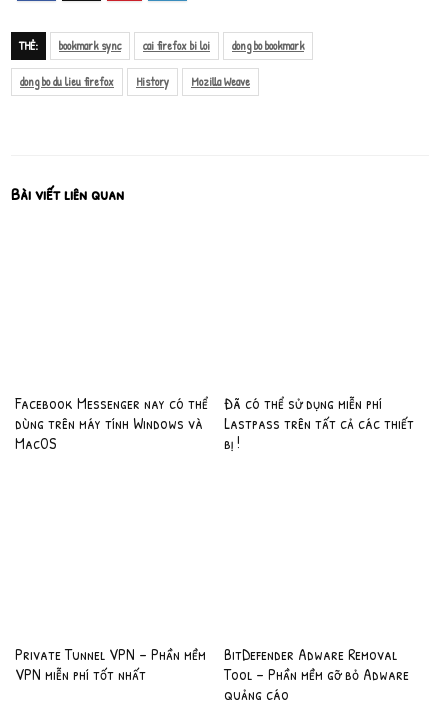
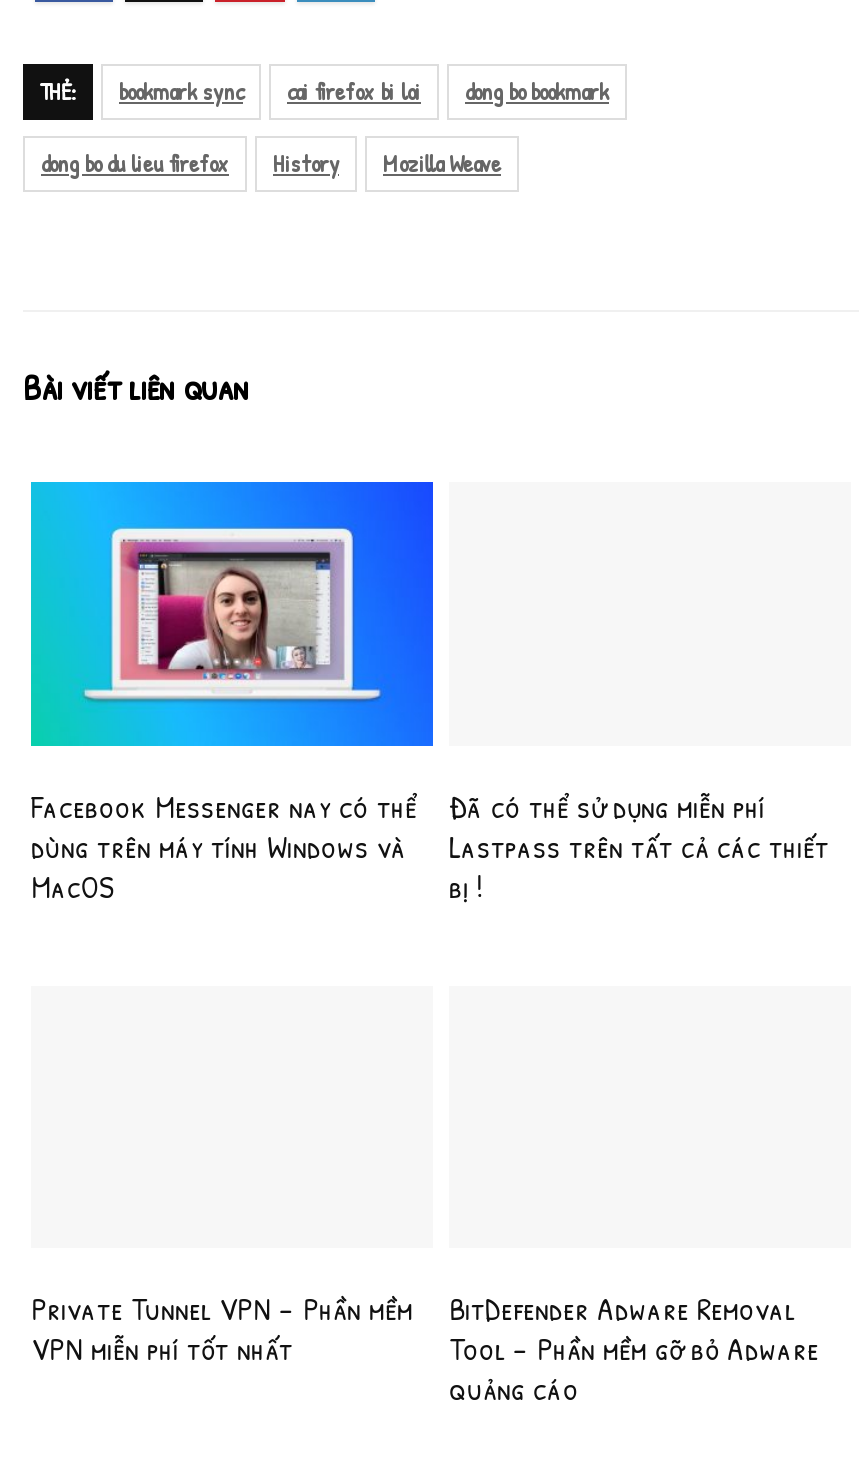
none -> [29,480,435,748] [image]

